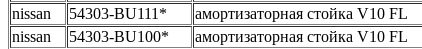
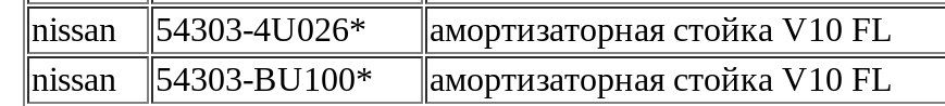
[12,5,408,22] nissan 54303-BU111* амортизаторная стойка V10 FL -> [32,10,893,47] nissan 54303-4U026* амортизаторная стойка V10 FL

